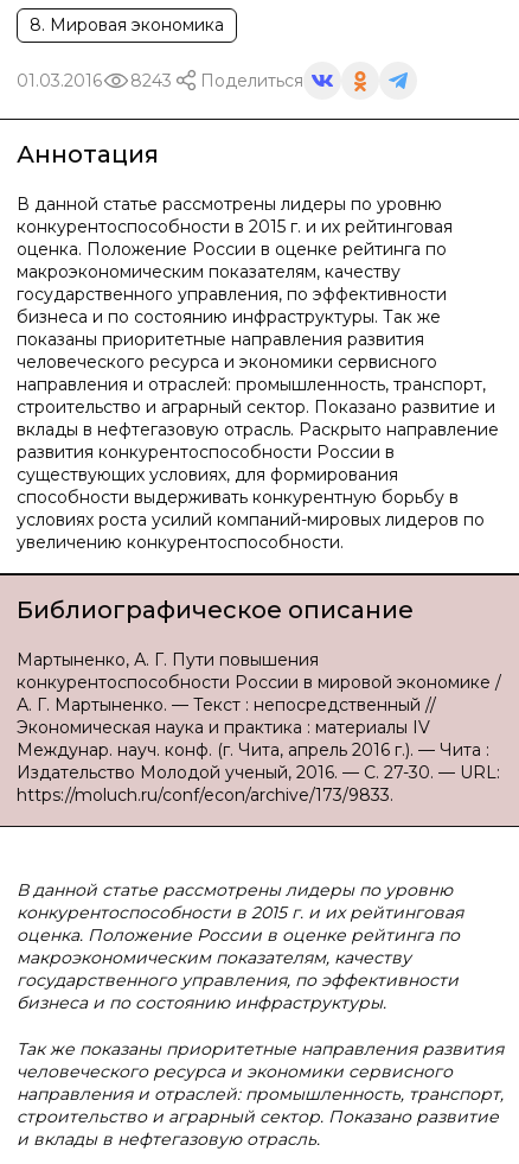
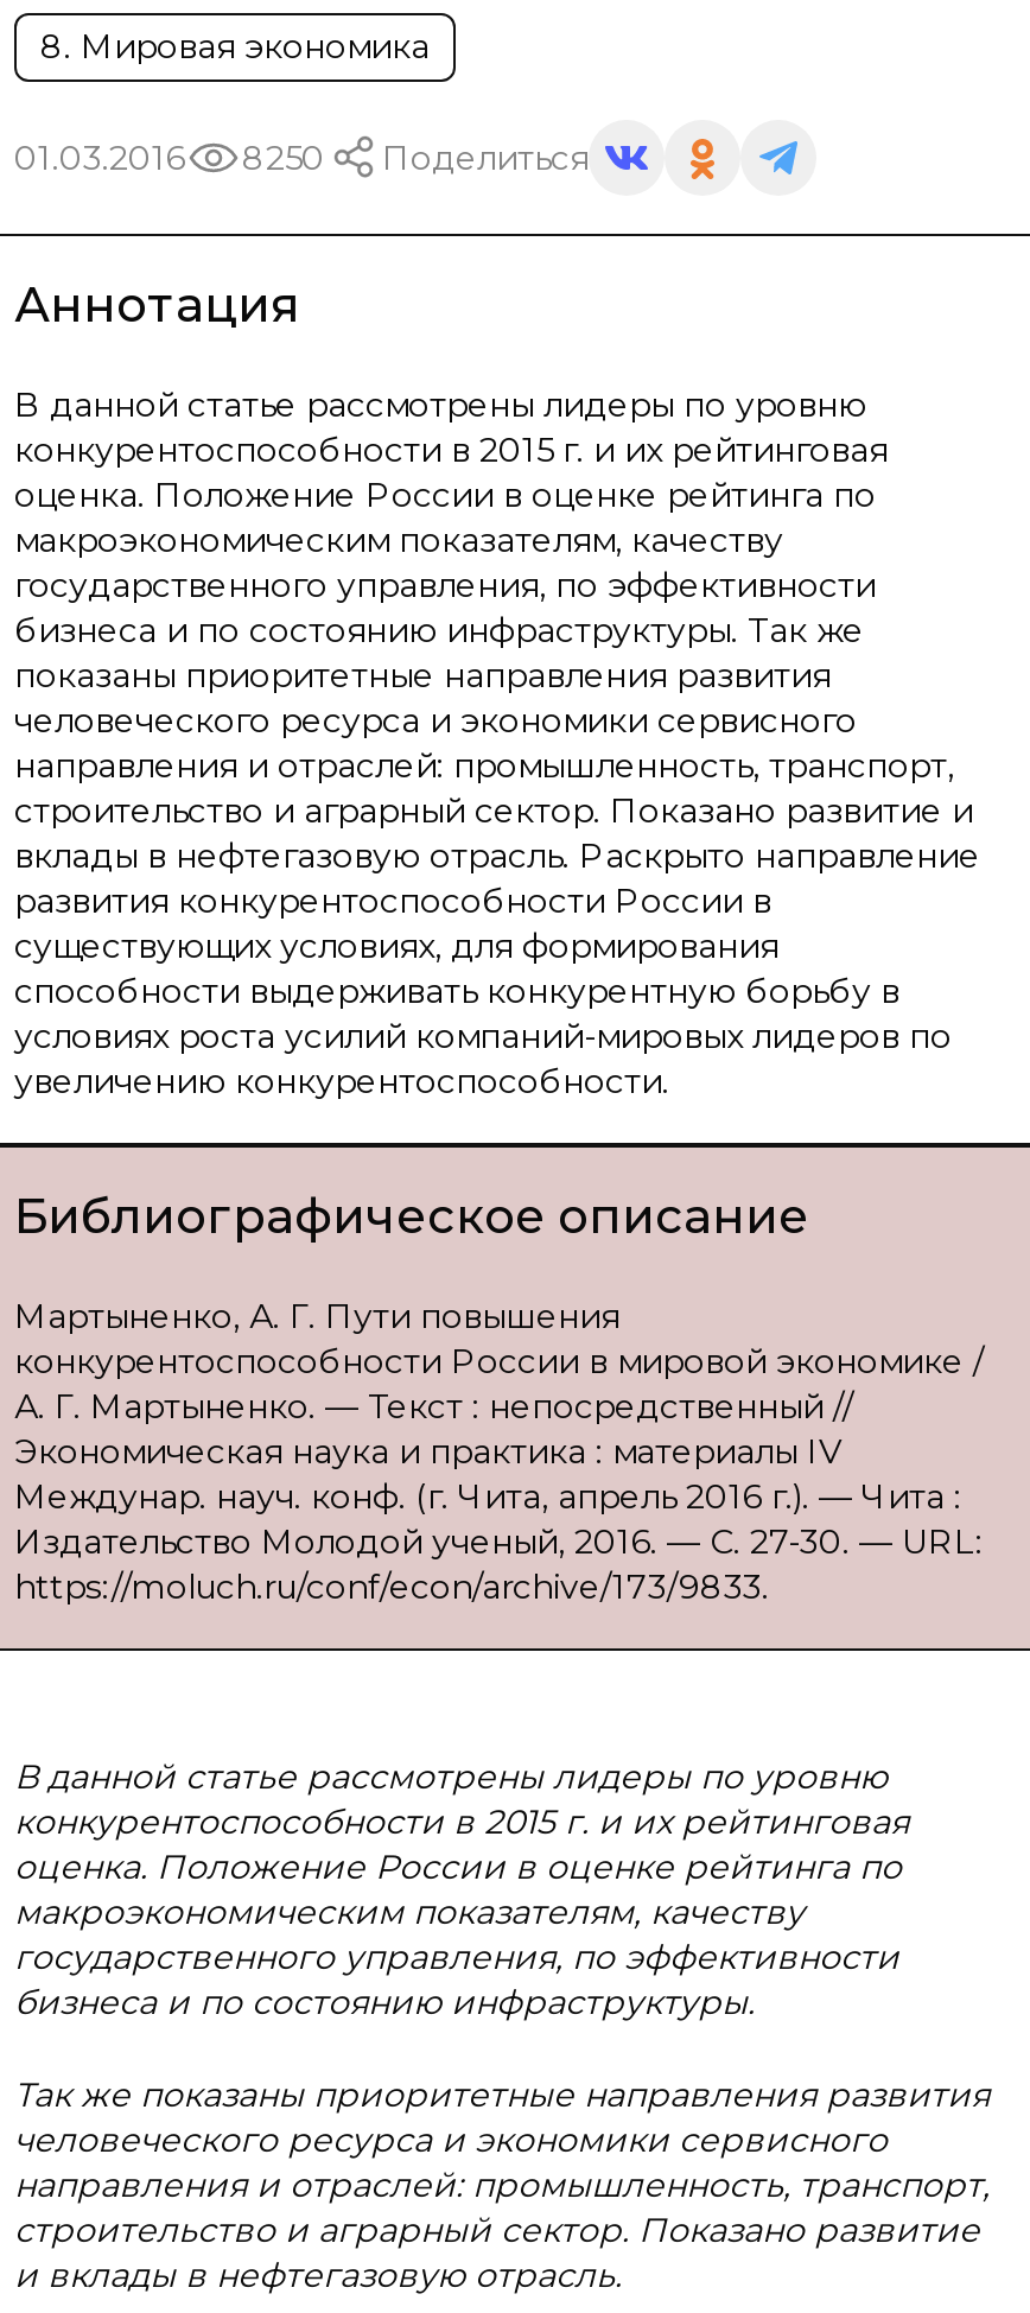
[17,69,303,91] 01.03.2016 8243 Поделиться -> [14,135,589,178] 01.03.2016 8250 Поделиться

